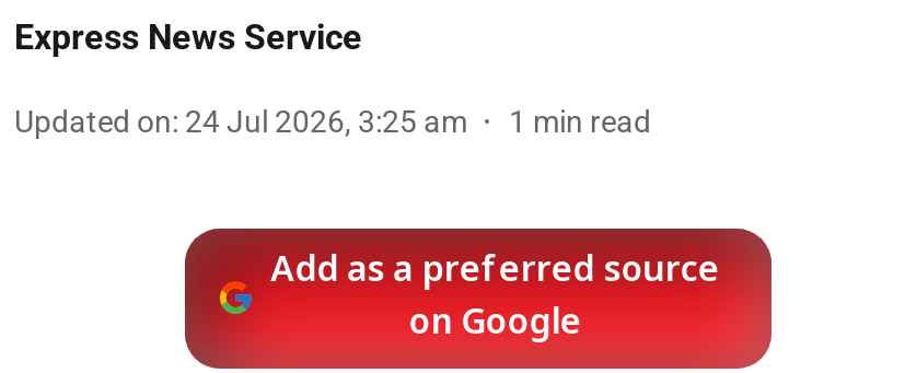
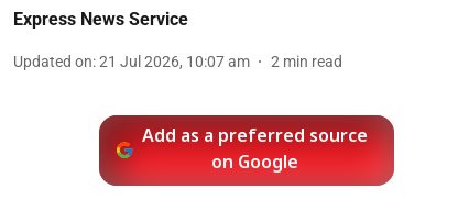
[14,105,467,140] Updated on: 24 Jul 2026, 3:25 am -> [13,53,250,71] Updated on: 21 Jul 2026, 10:07 am
[509,105,651,140] 1 min read -> [271,53,342,71] 2 min read

